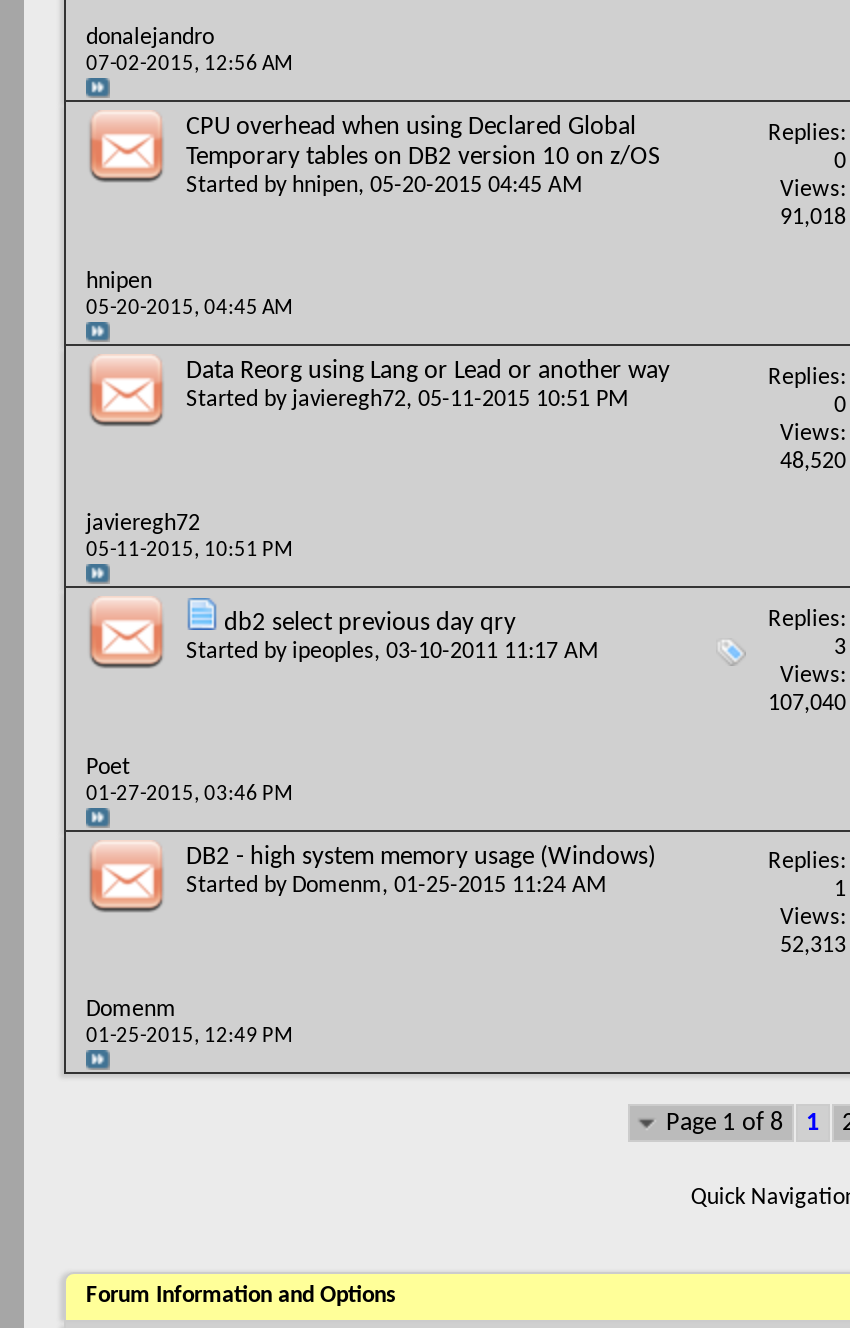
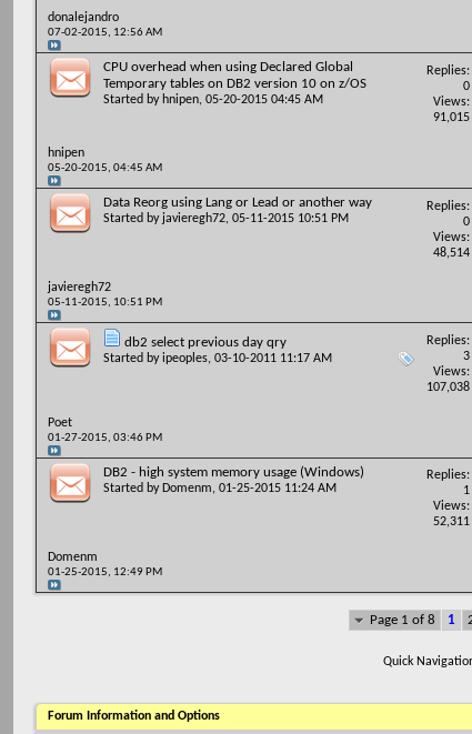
[780,206,846,230] 91,018 -> [433,111,470,124] 91,015
[780,449,846,473] 48,520 -> [433,246,470,259] 48,514
[768,692,846,716] 107,040 -> [426,381,470,394] 107,038
[780,935,846,959] 52,313 -> [433,516,470,529] 52,311

